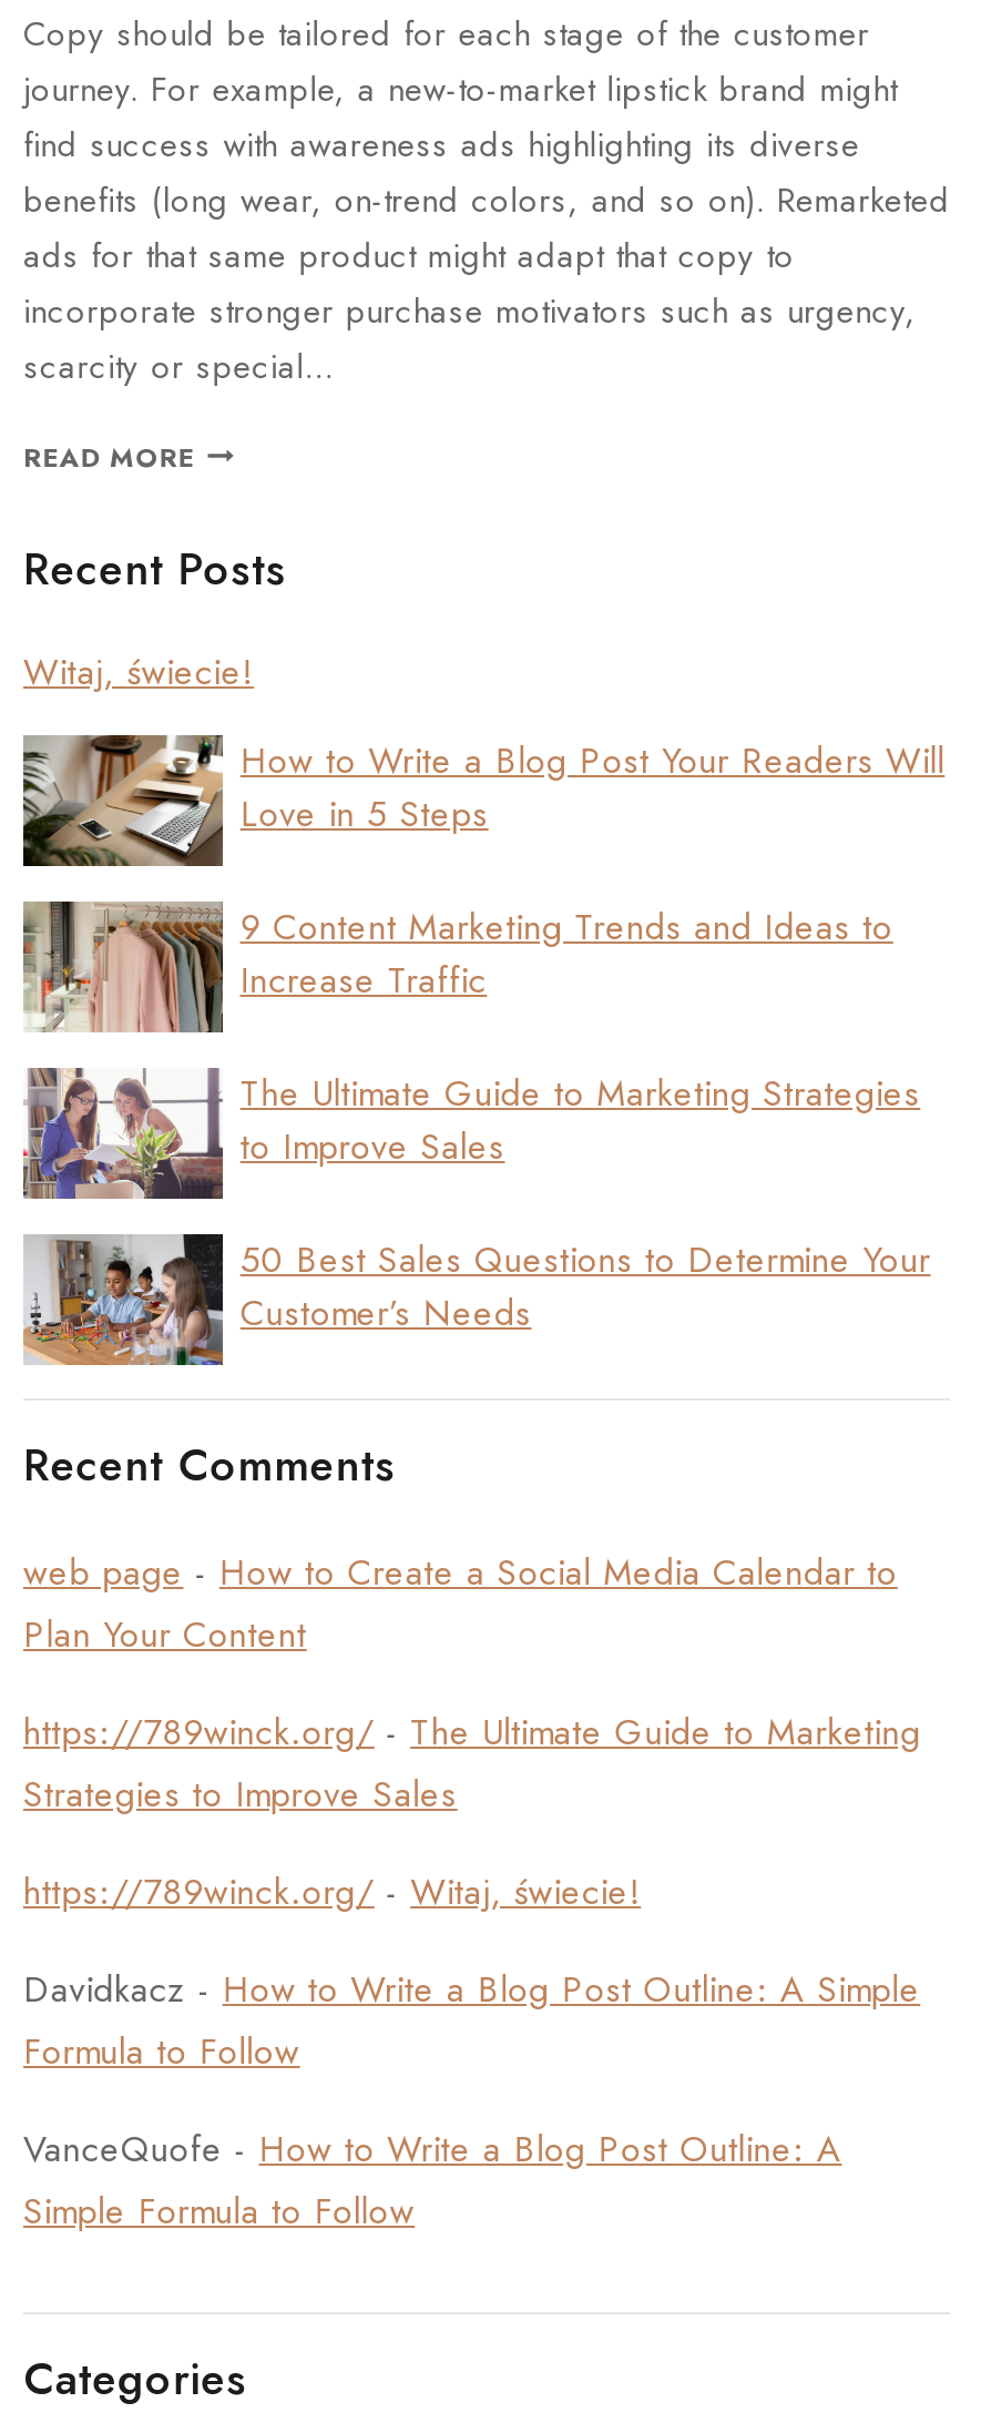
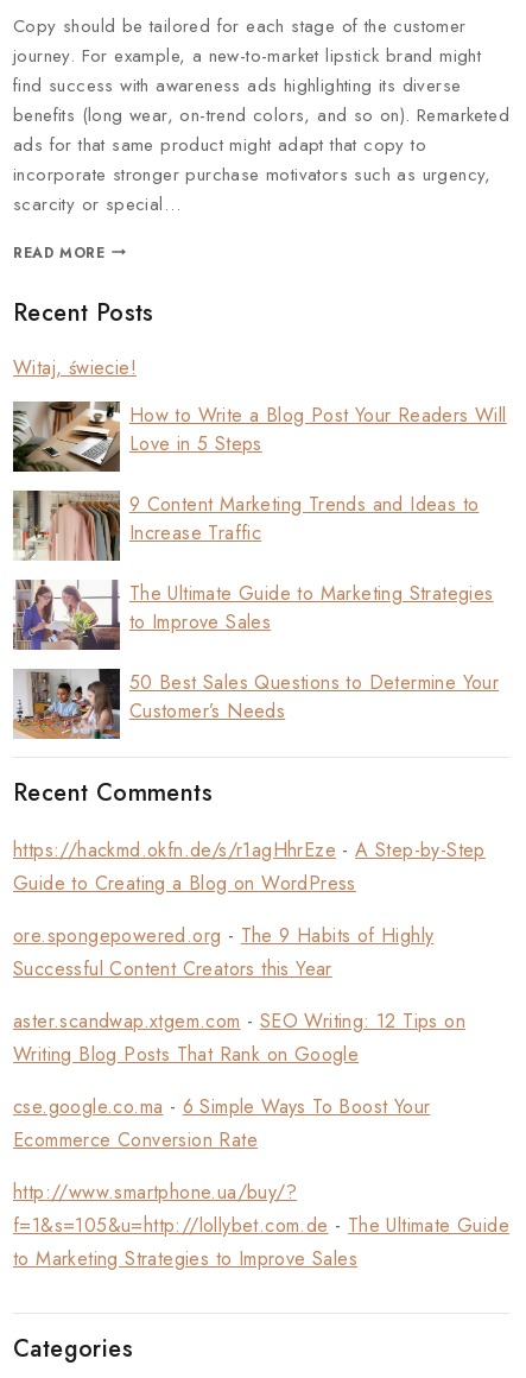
[23,1547,898,1661] web page - How to Create a Social Media Calendar to | Plan Your Content -> [13,837,485,897] https://hackmd.okfn.de/s/r1agHhrEze - A Step-by-Step | Guide to Creating a Blog on WordPress
[23,1707,921,1820] https://789winck.org/ - The Ultimate Guide to Marketing | Strategies to Improve Sales -> [13,922,434,983] ore.spongepowered.org - The 9 Habits of Highly | Successful Content Creators this Year
[23,1867,641,1918] https://789winck.org/ - Witaj, świecie! -> [13,1008,465,1068] aster.scandwap.xtgem.com - SEO Writing: 12 Tips on | Writing Blog Posts That Rank on Google
[23,1964,920,2077] Davidkacz - How to Write a Blog Post Outline: A Simple | Formula to Follow -> [13,1093,430,1154] cse.google.co.ma - 6 Simple Ways To Boost Your | Ecommerce Conversion Rate
[23,2124,842,2237] VanceQuofe - How to Write a Blog Post Outline: A | Simple Formula to Follow -> [13,1179,509,1273] http://www.smartphone.ua/buy/? | f=1&s=105&u=http://lollybet.com.de - The Ultimate Guide | to Marketing Strategies to Improve Sales

